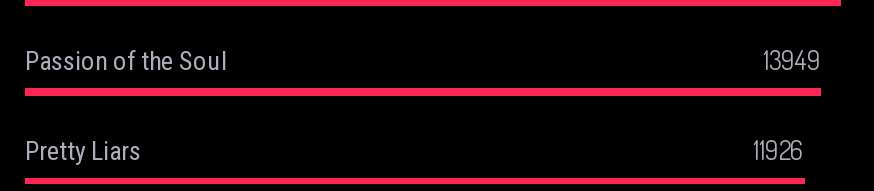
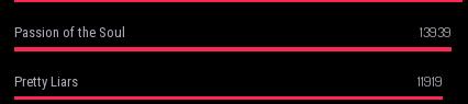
[763,43,821,75] 13949 -> [420,23,452,40] 13939
[753,133,805,165] 11926 -> [417,72,443,89] 11919

